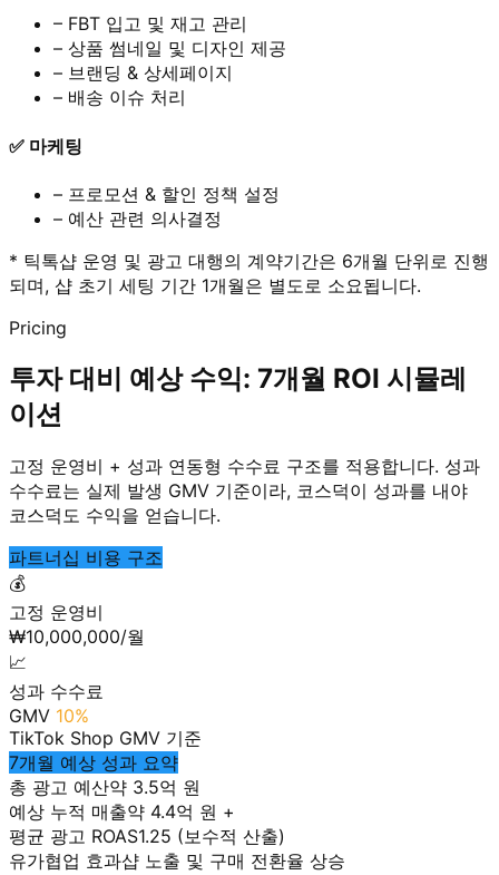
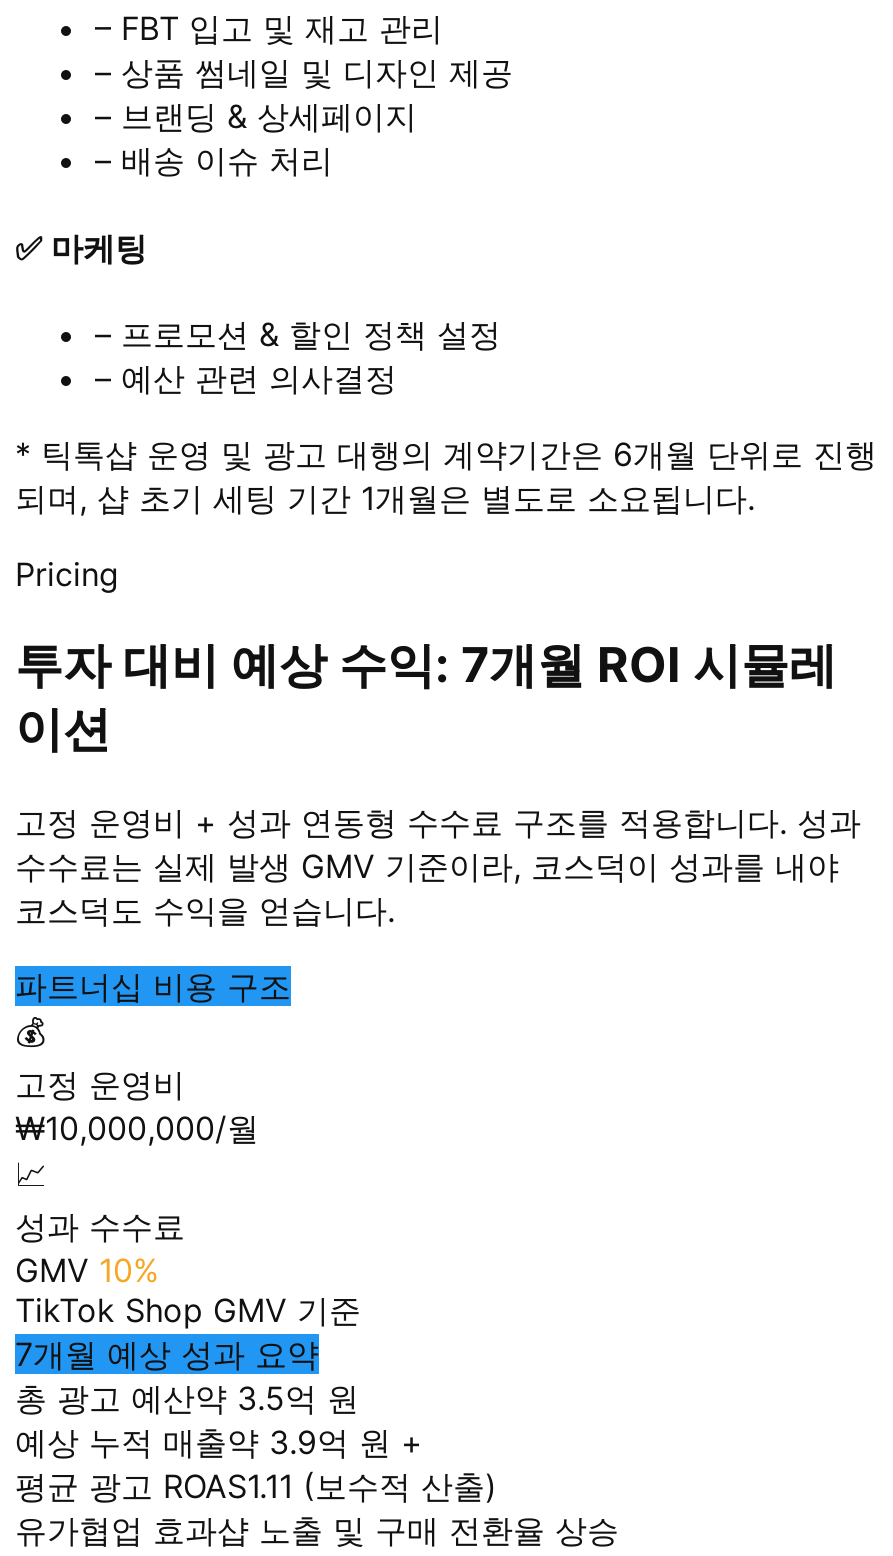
[9,800,235,822] 예상 누적 매출약 4.4억 원 + -> [15,1421,423,1461] 예상 누적 매출약 3.9억 원 +
[9,824,285,847] 평균 광고 ROAS1.25 (보수적 산출) -> [15,1465,497,1505] 평균 광고 ROAS1.11 (보수적 산출)

